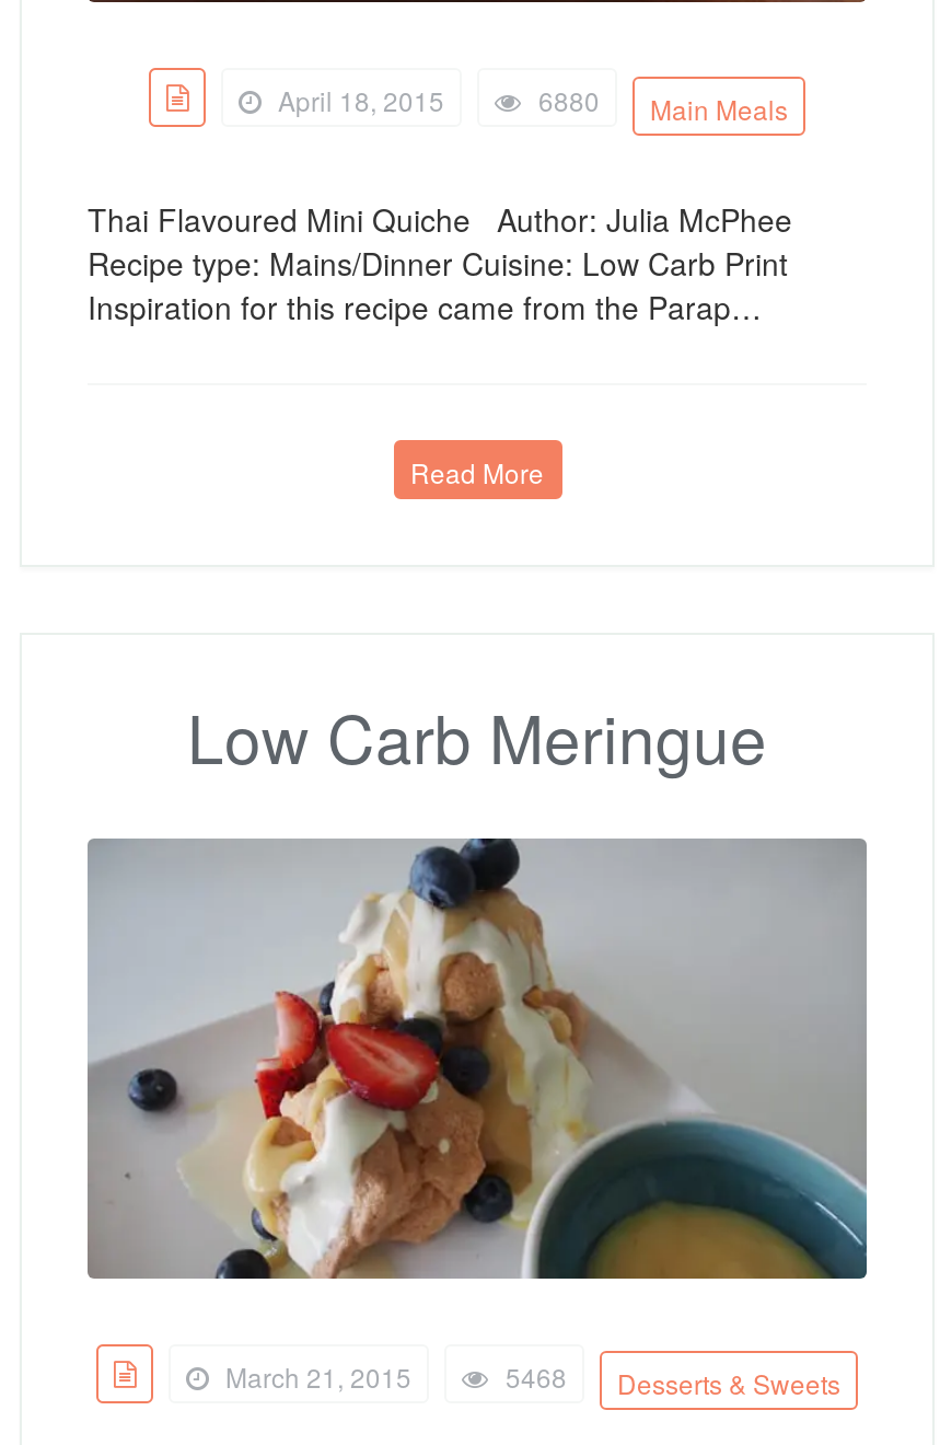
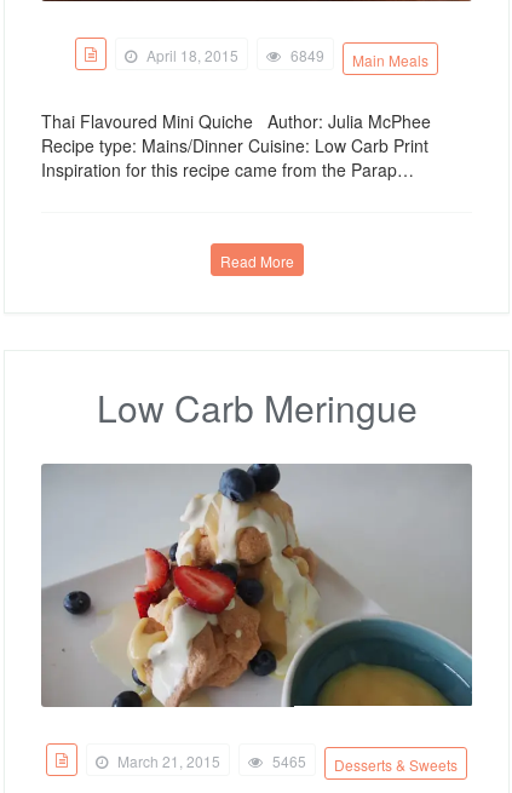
[532,81,788,127] 6880 Main Meals -> [287,45,428,70] 6849 Main Meals
[499,1356,840,1401] 5468 Desserts & Sweets -> [269,750,458,775] 5465 Desserts & Sweets

